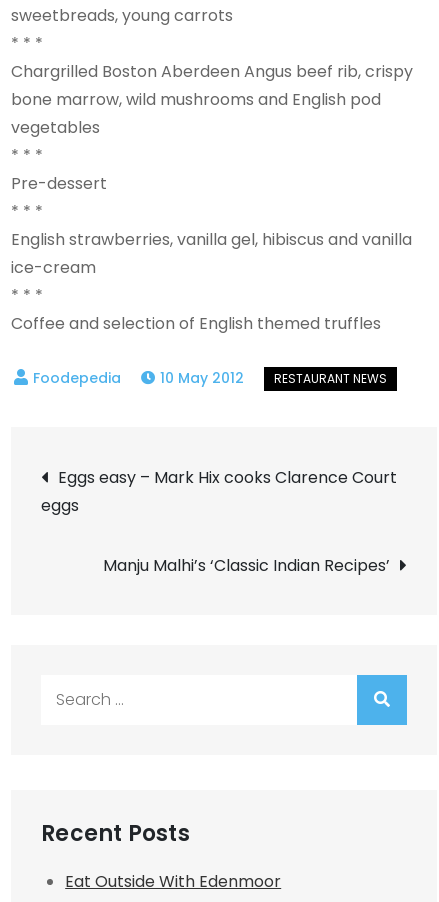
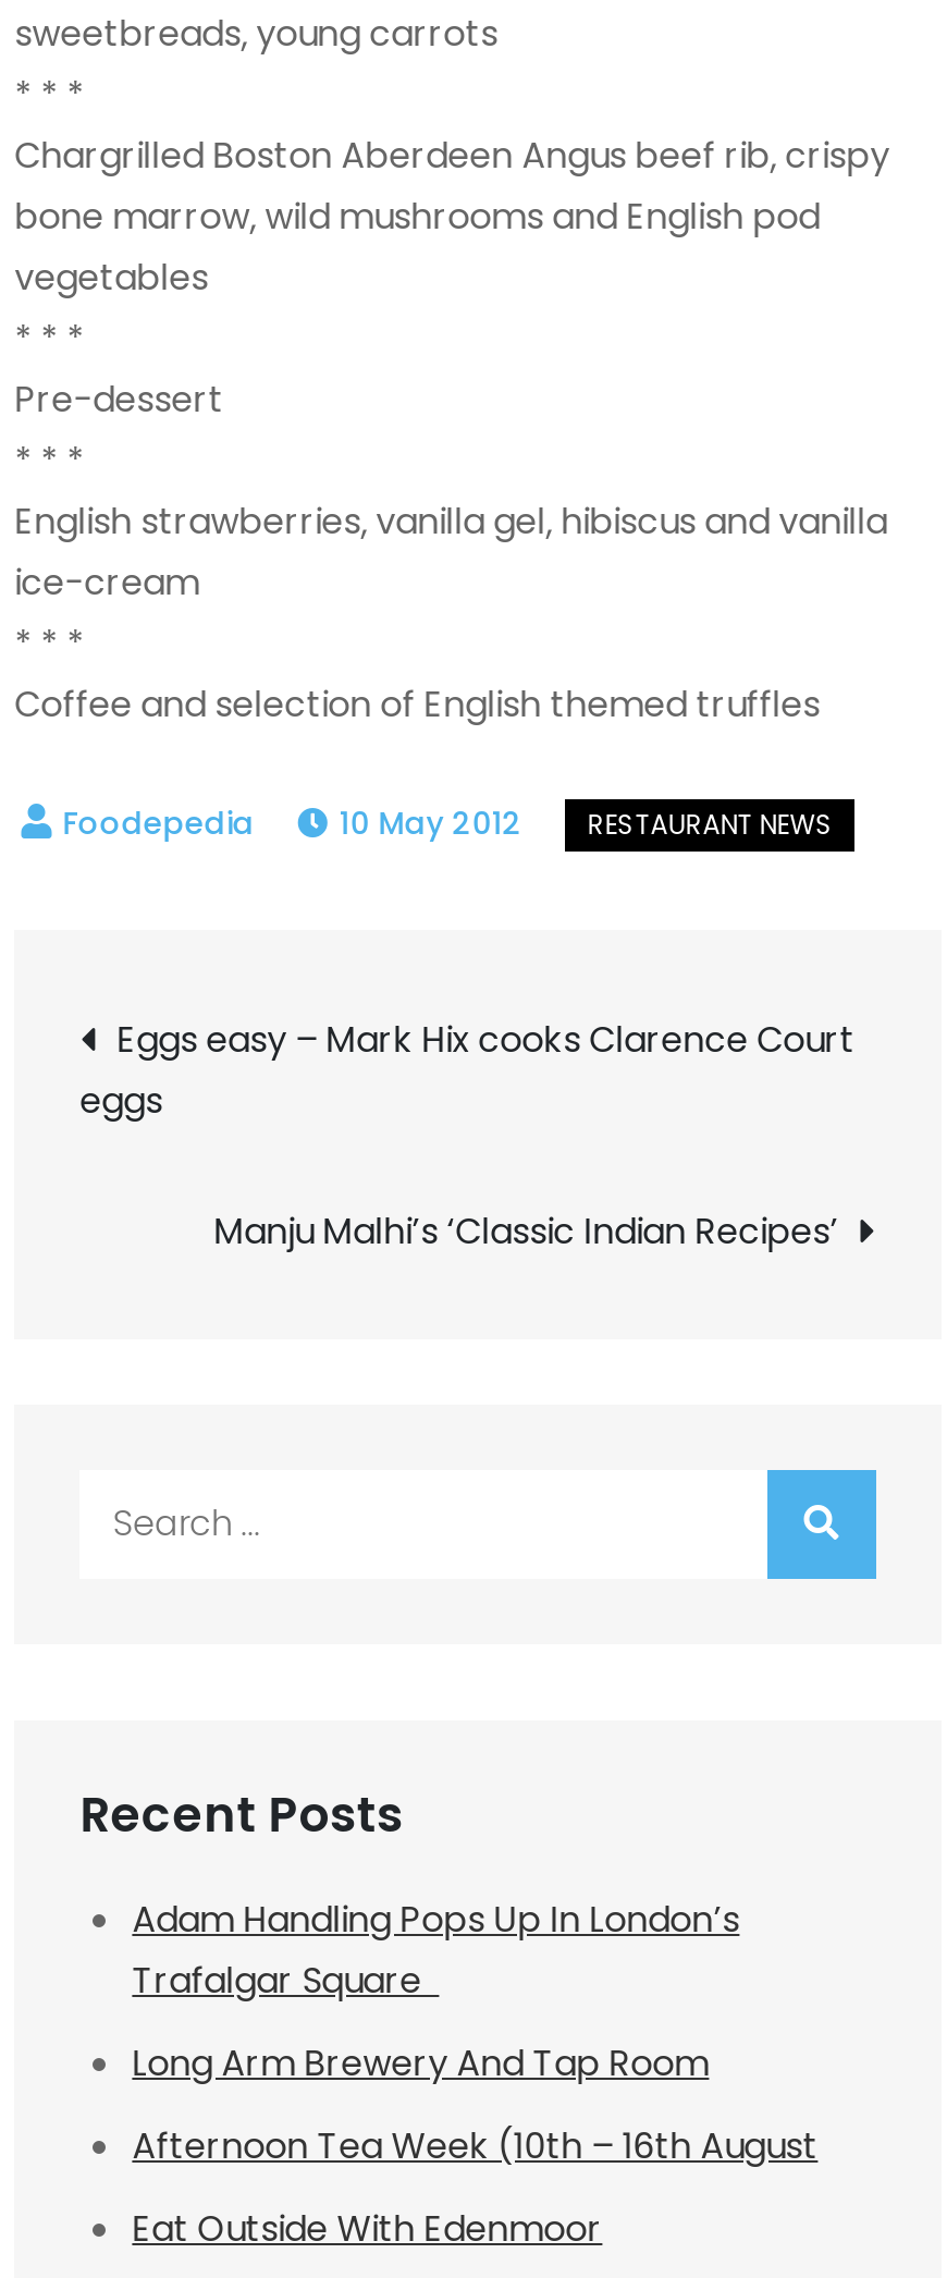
none -> [132,1894,818,2170] Adam Handling Pops Up In London’s | Trafalgar Square | Long Arm Brewery And Tap Room | Afternoon Tea Week (10th – 16th August

